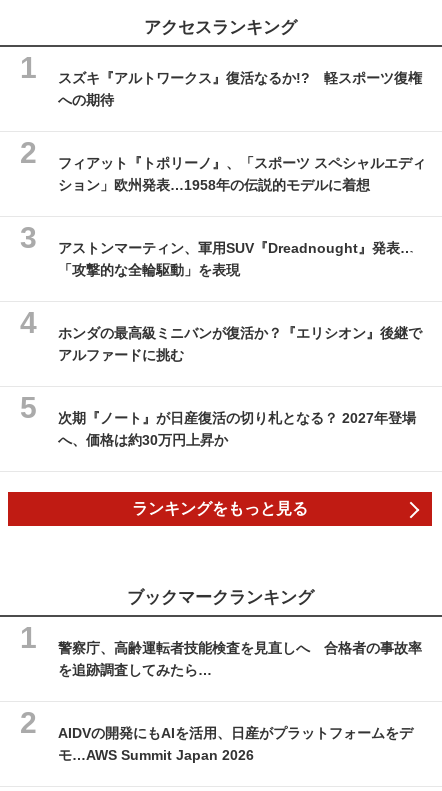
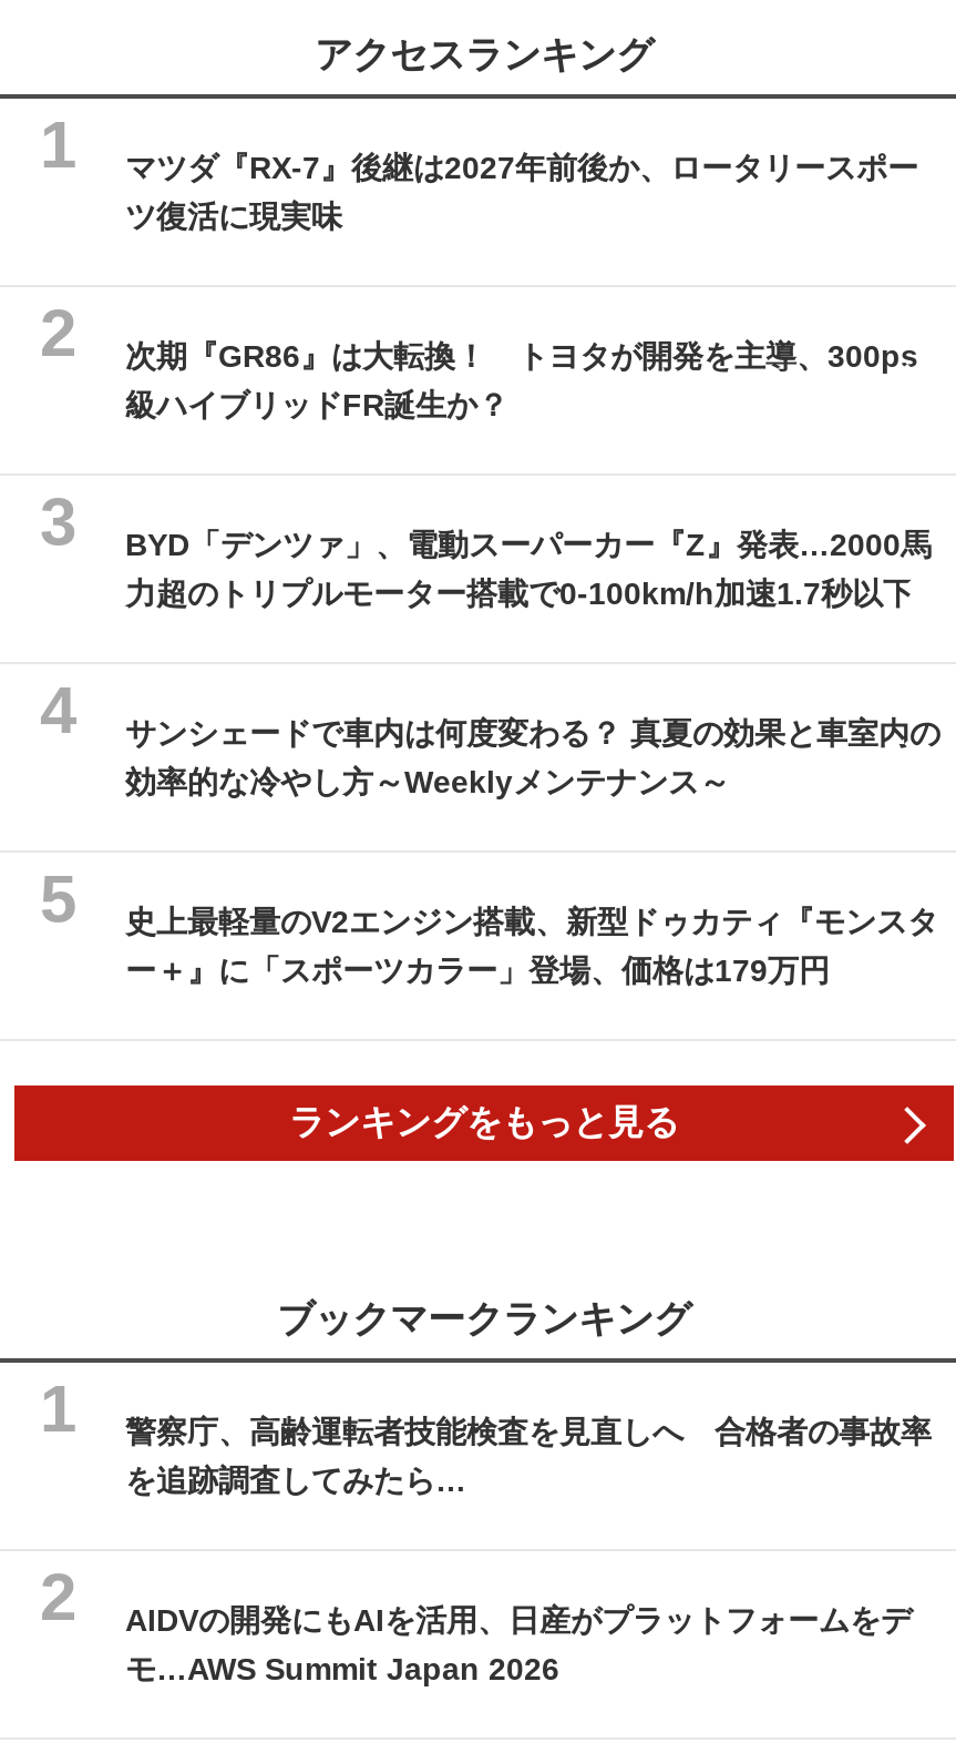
[58,70,422,108] スズキ『アルトワークス』復活なるか!? 軽スポーツ復権 | への期待 -> [125,150,918,235] マツダ『RX-7』後継は2027年前後か、ロータリースポー | ツ復活に現実味
[58,155,426,193] フィアット『トポリーノ』、「スポーツ スペシャルエディ | ション」欧州発表…1958年の伝説的モデルに着想 -> [125,339,918,423] 次期『GR86』は大転換！ トヨタが開発を主導、300ps | 級ハイブリッドFR誕生か？
[58,240,414,278] アストンマーティン、軍用SUV『Dreadnought』発表… | 「攻撃的な全輪駆動」を表現 -> [125,527,932,612] BYD「デンツァ」、電動スーパーカー『Z』発表…2000馬 | 力超のトリプルモーター搭載で0-100km/h加速1.7秒以下
[58,325,422,363] ホンダの最高級ミニバンが復活か？『エリシオン』後継で | アルファードに挑む -> [125,716,940,800] サンシェードで車内は何度変わる？ 真夏の効果と車室内の | 効率的な冷やし方～Weeklyメンテナンス～
[58,410,416,448] 次期『ノート』が日産復活の切り札となる？ 2027年登場 | へ、価格は約30万円上昇か -> [125,904,938,989] 史上最軽量のV2エンジン搭載、新型ドゥカティ『モンスタ | ー＋』に「スポーツカラー」登場、価格は179万円

